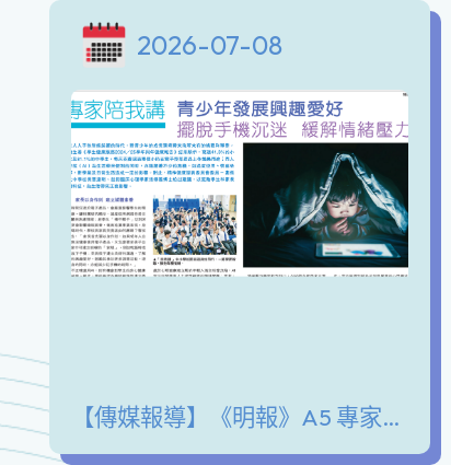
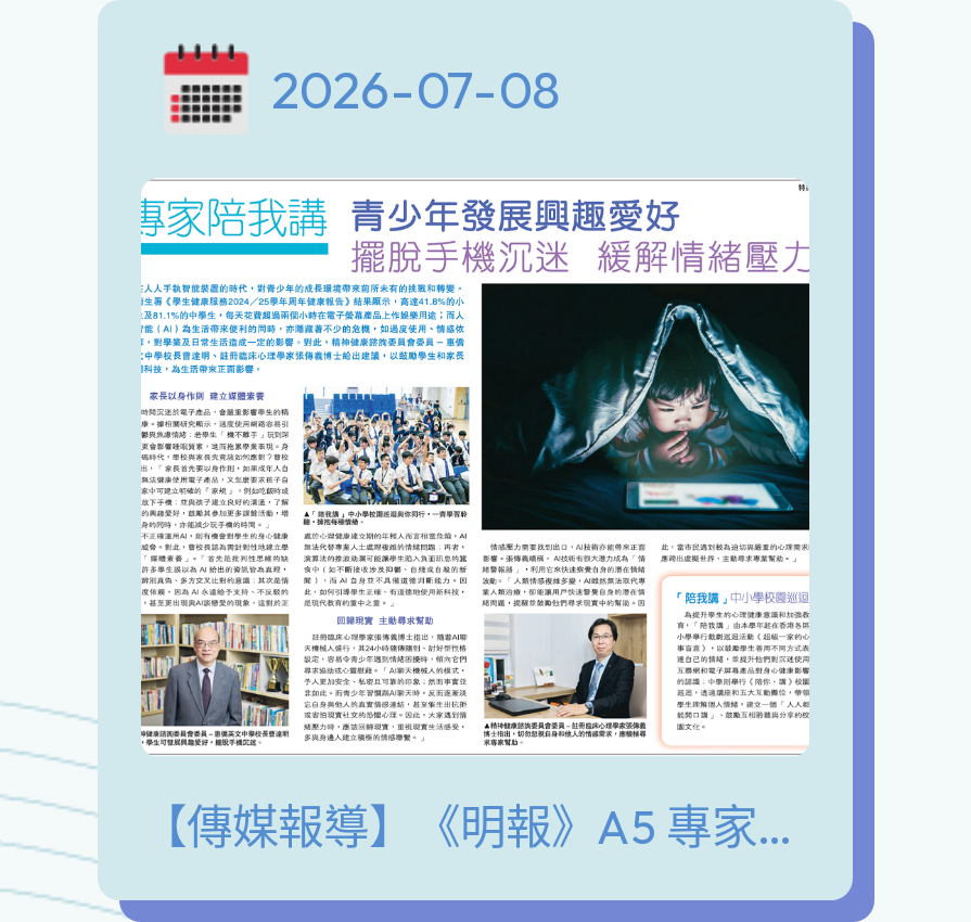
none -> [139,551,809,753] [image]

